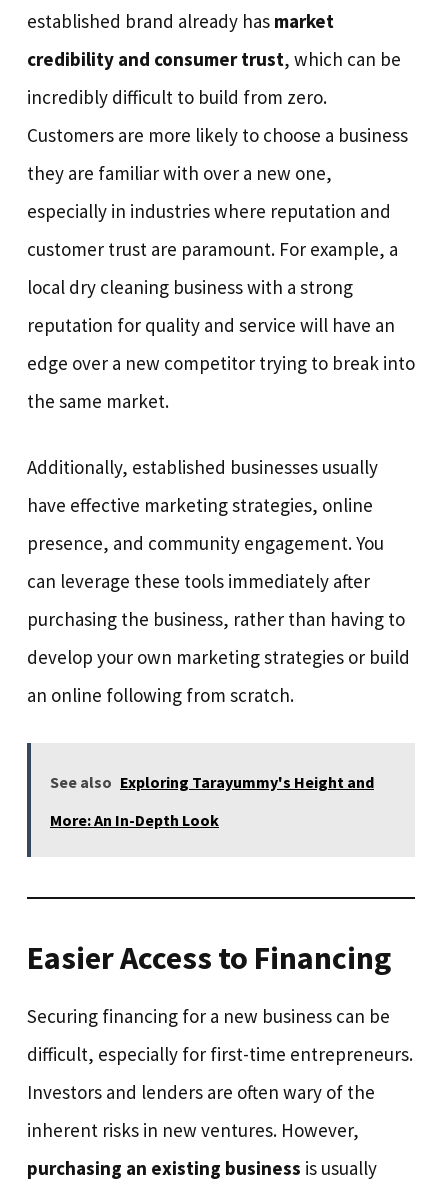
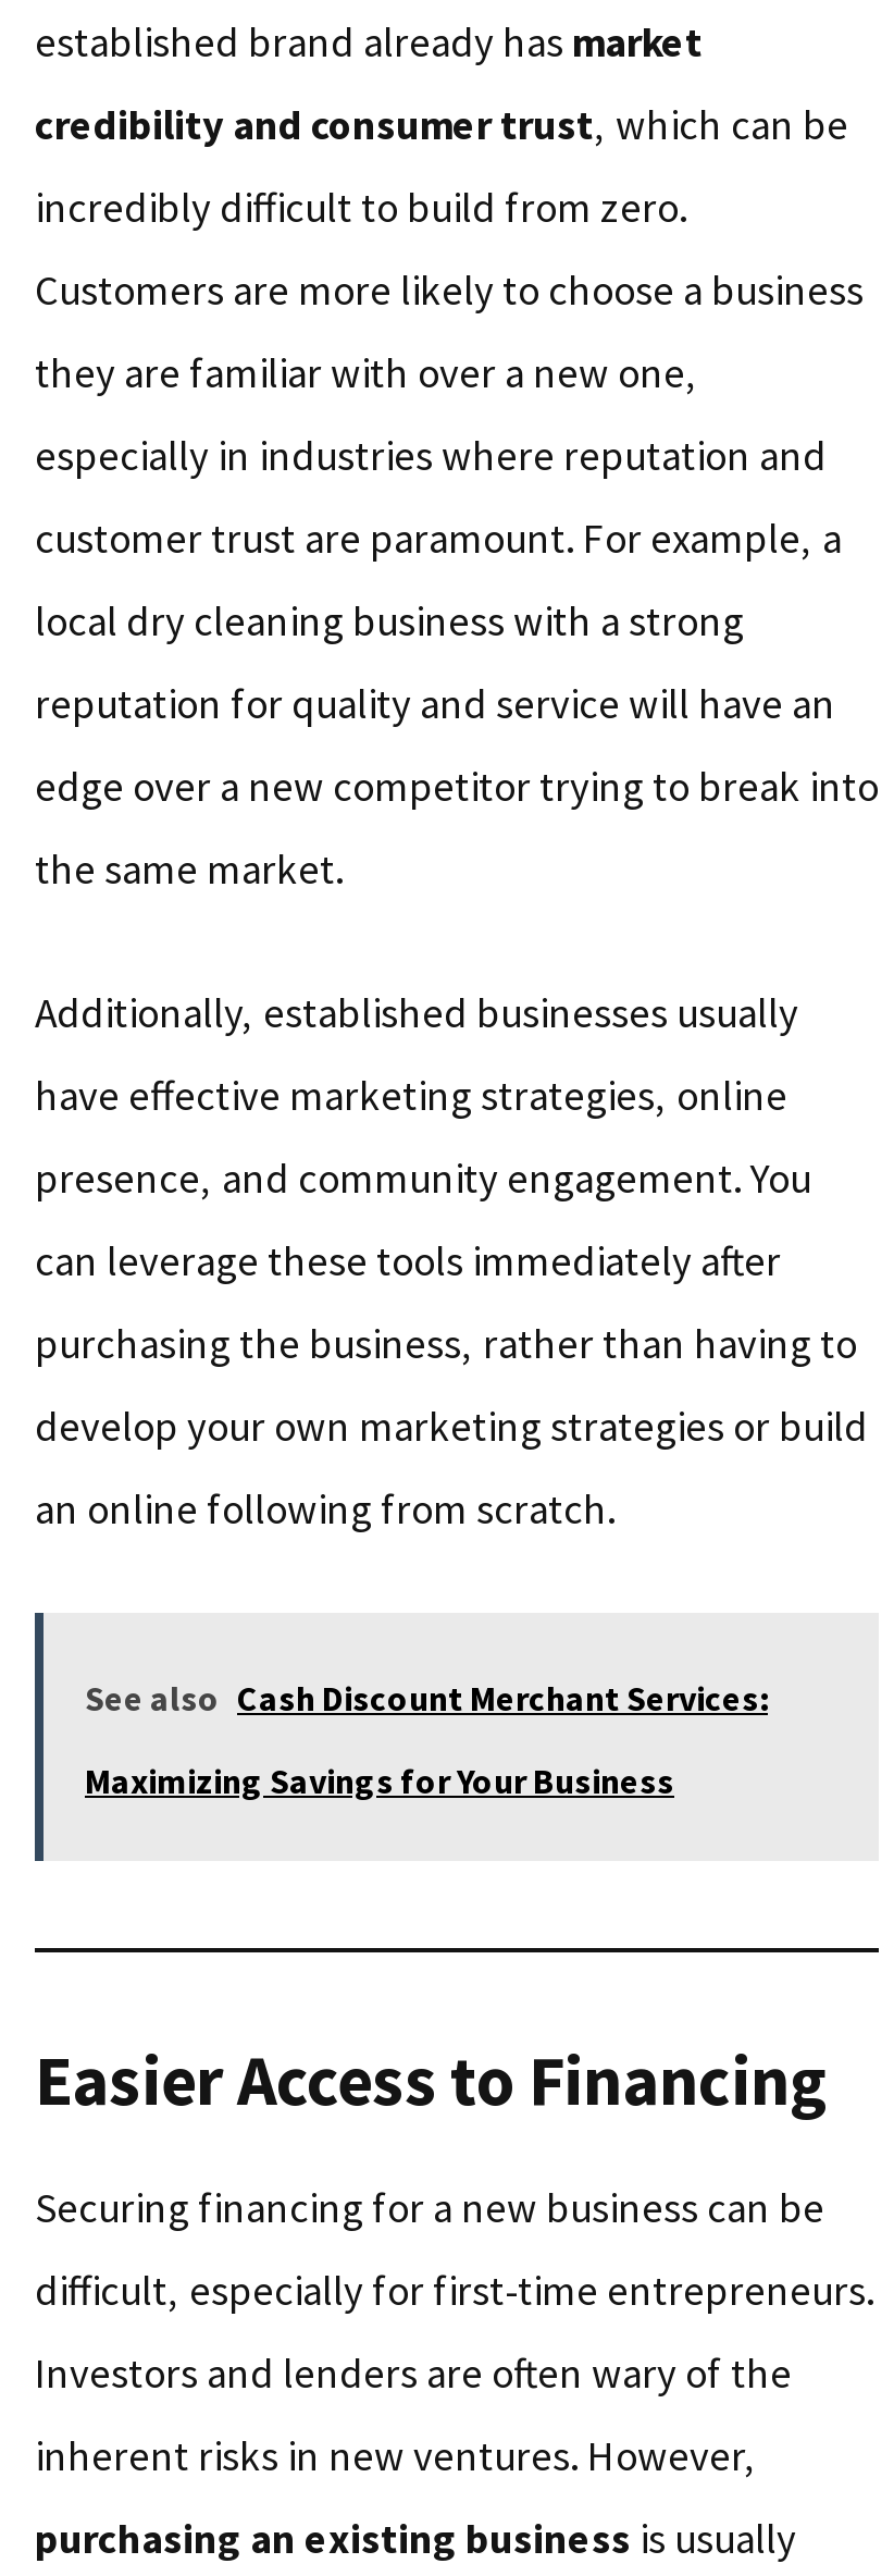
[50,772,374,792] See also Exploring Tarayummy's Height and -> [85,1676,768,1720] See also Cash Discount Merchant Services:
[50,810,219,830] More: An In-Depth Look -> [85,1759,674,1802] Maximizing Savings for Your Business

